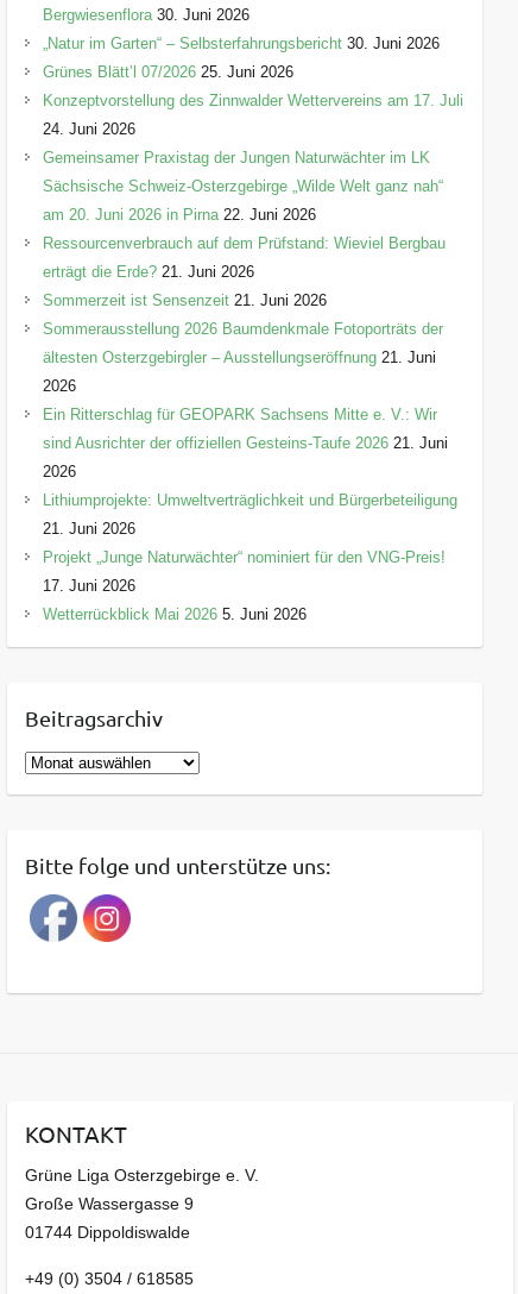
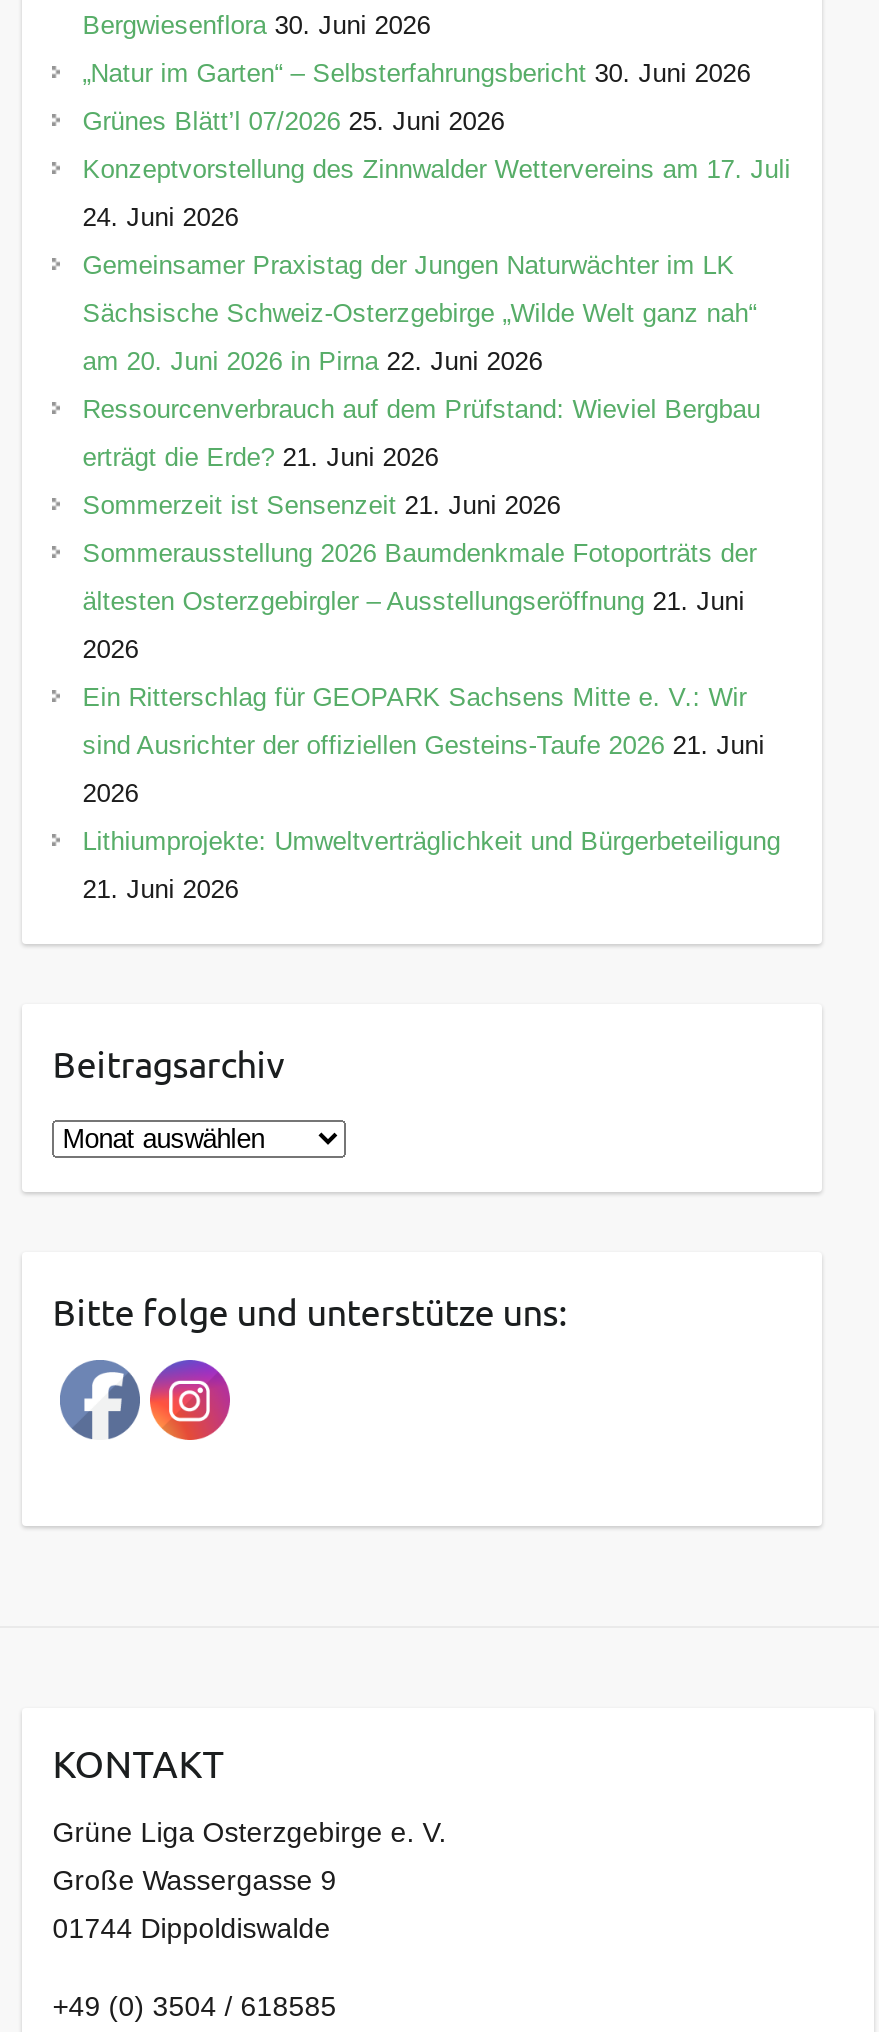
[43,548,446,623] Projekt „Junge Naturwächter“ nominiert für den VNG-Preis! | 17. Juni 2026 | Wetterrückblick Mai 2026 5. Juni 2026 -> none

